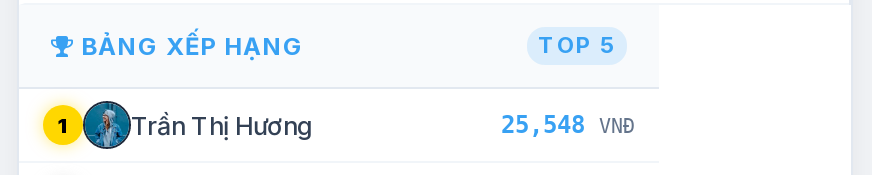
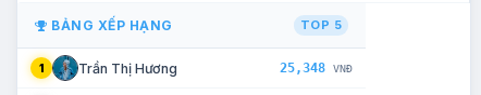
[501,110,635,138] 25,548 VNĐ -> [280,60,353,75] 25,348 VNĐ

